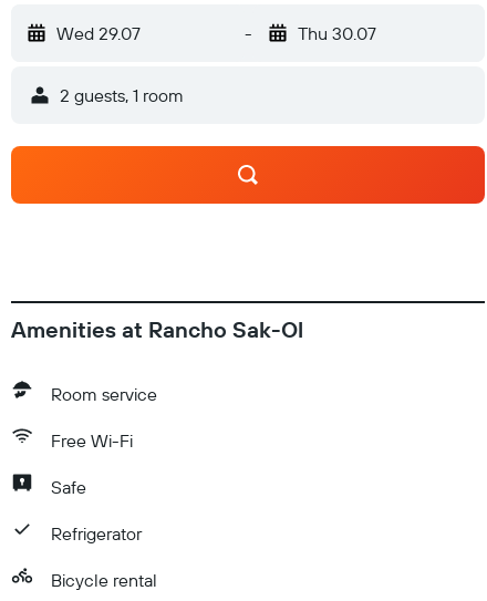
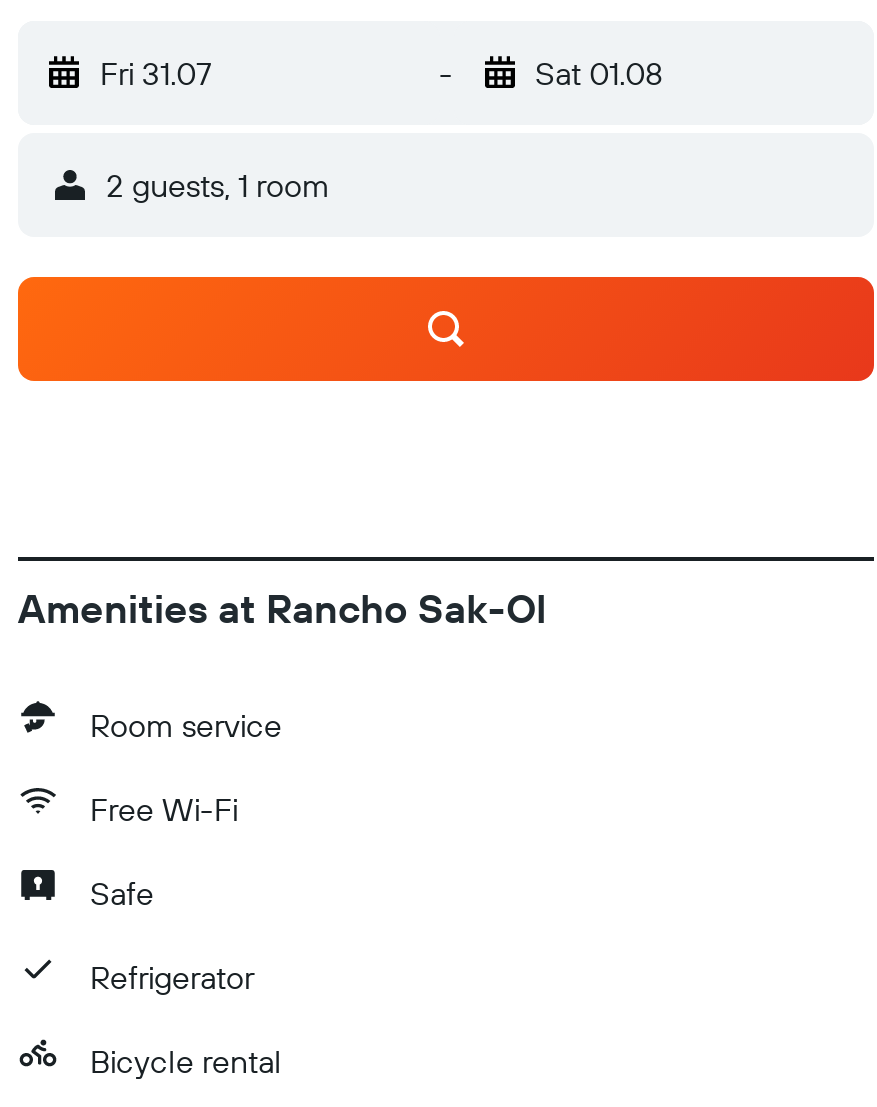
[56,22,141,44] Wed 29.07 -> [100,53,212,93] Fri 31.07
[297,22,376,44] Thu 30.07 -> [535,53,663,93] Sat 01.08

